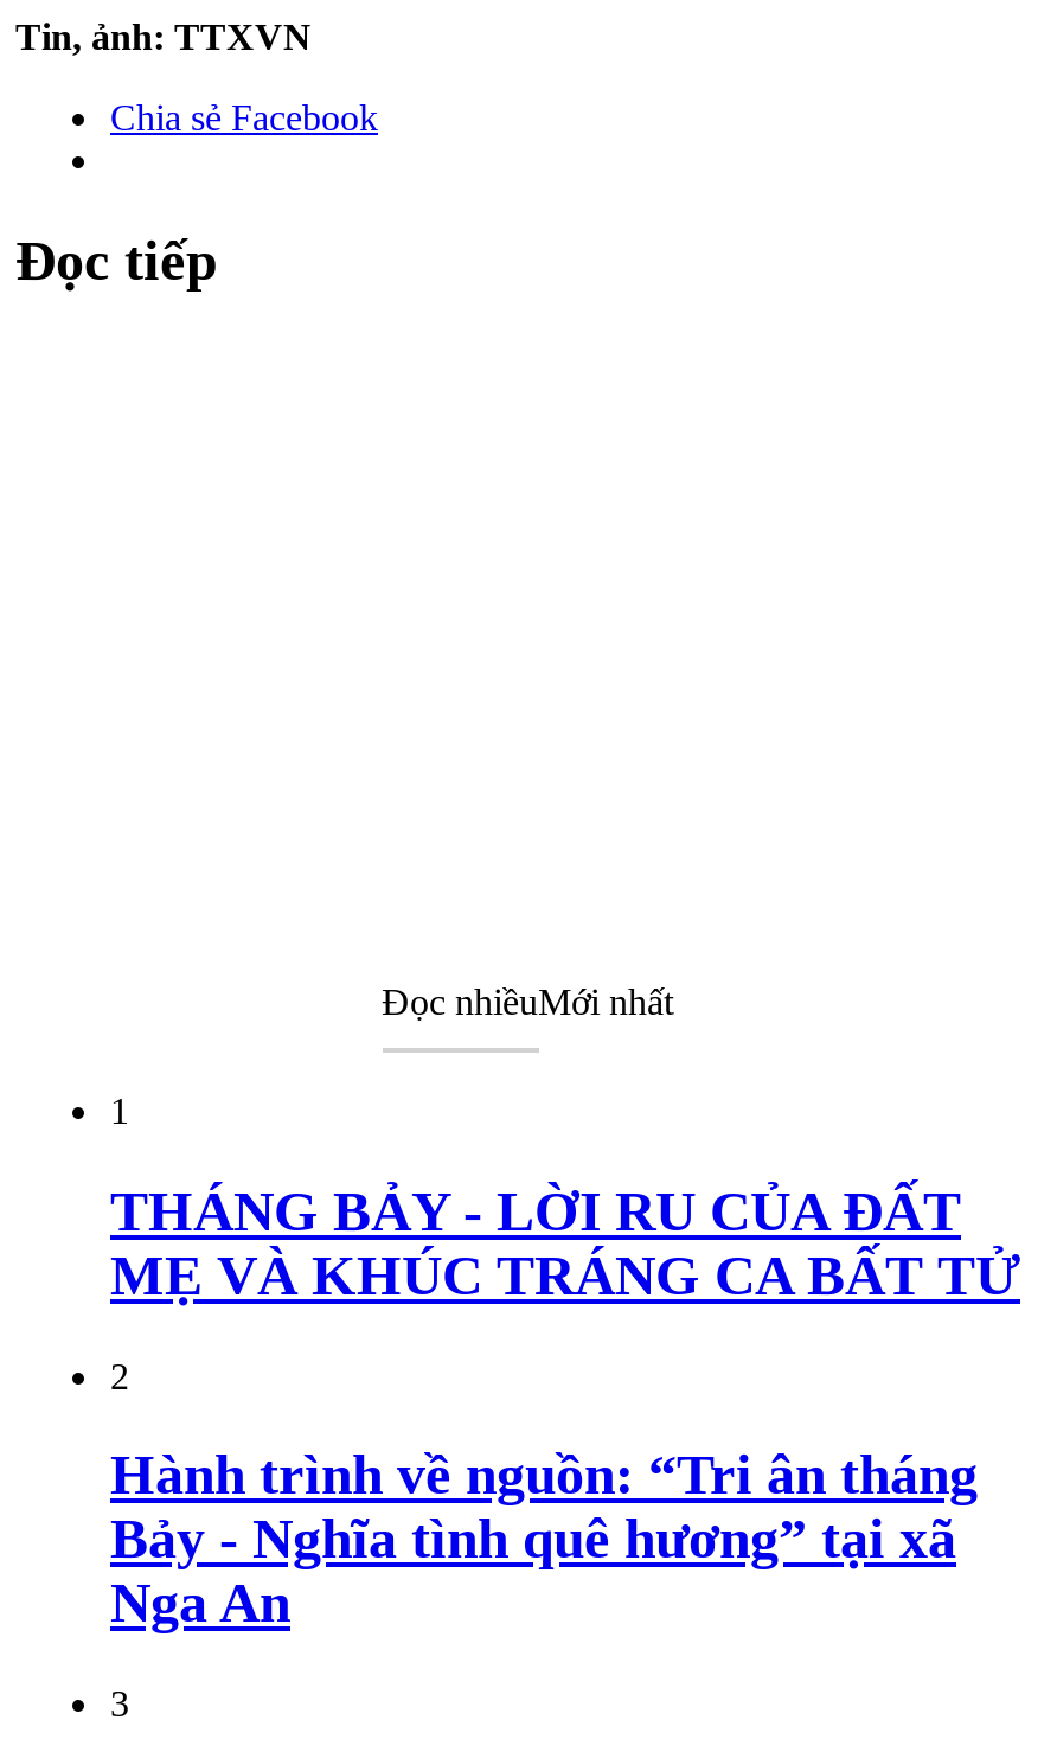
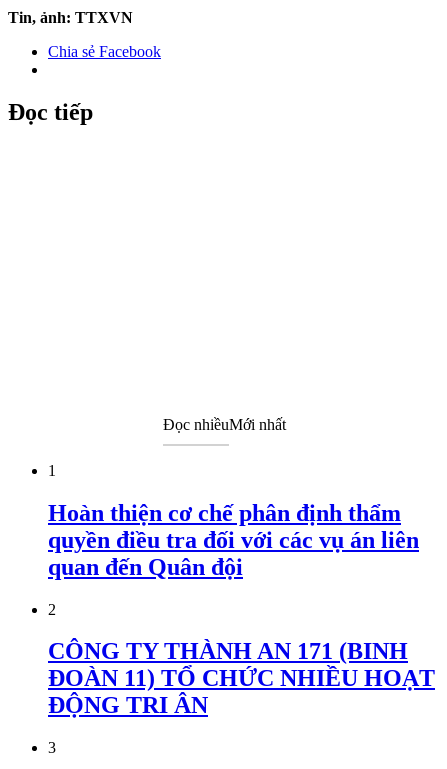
[110,1180,1020,1305] THÁNG BẢY - LỜI RU CỦA ĐẤT | MẸ VÀ KHÚC TRÁNG CA BẤT TỬ -> [48,500,419,580] Hoàn thiện cơ chế phân định thẩm | quyền điều tra đối với các vụ án liên | quan đến Quân đội
[110,1445,978,1634] Hành trình về nguồn: “Tri ân tháng | Bảy - Nghĩa tình quê hương” tại xã | Nga An -> [48,638,435,718] CÔNG TY THÀNH AN 171 (BINH | ĐOÀN 11) TỔ CHỨC NHIỀU HOẠT | ĐỘNG TRI ÂN

